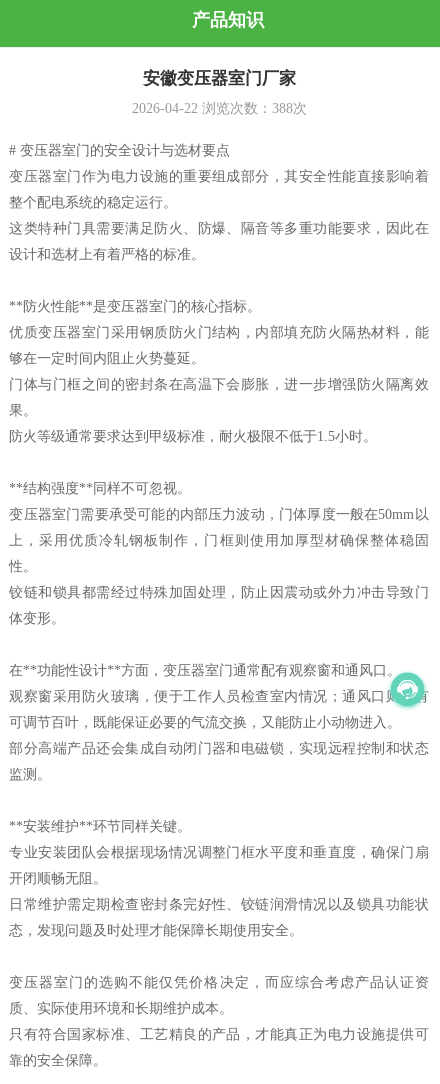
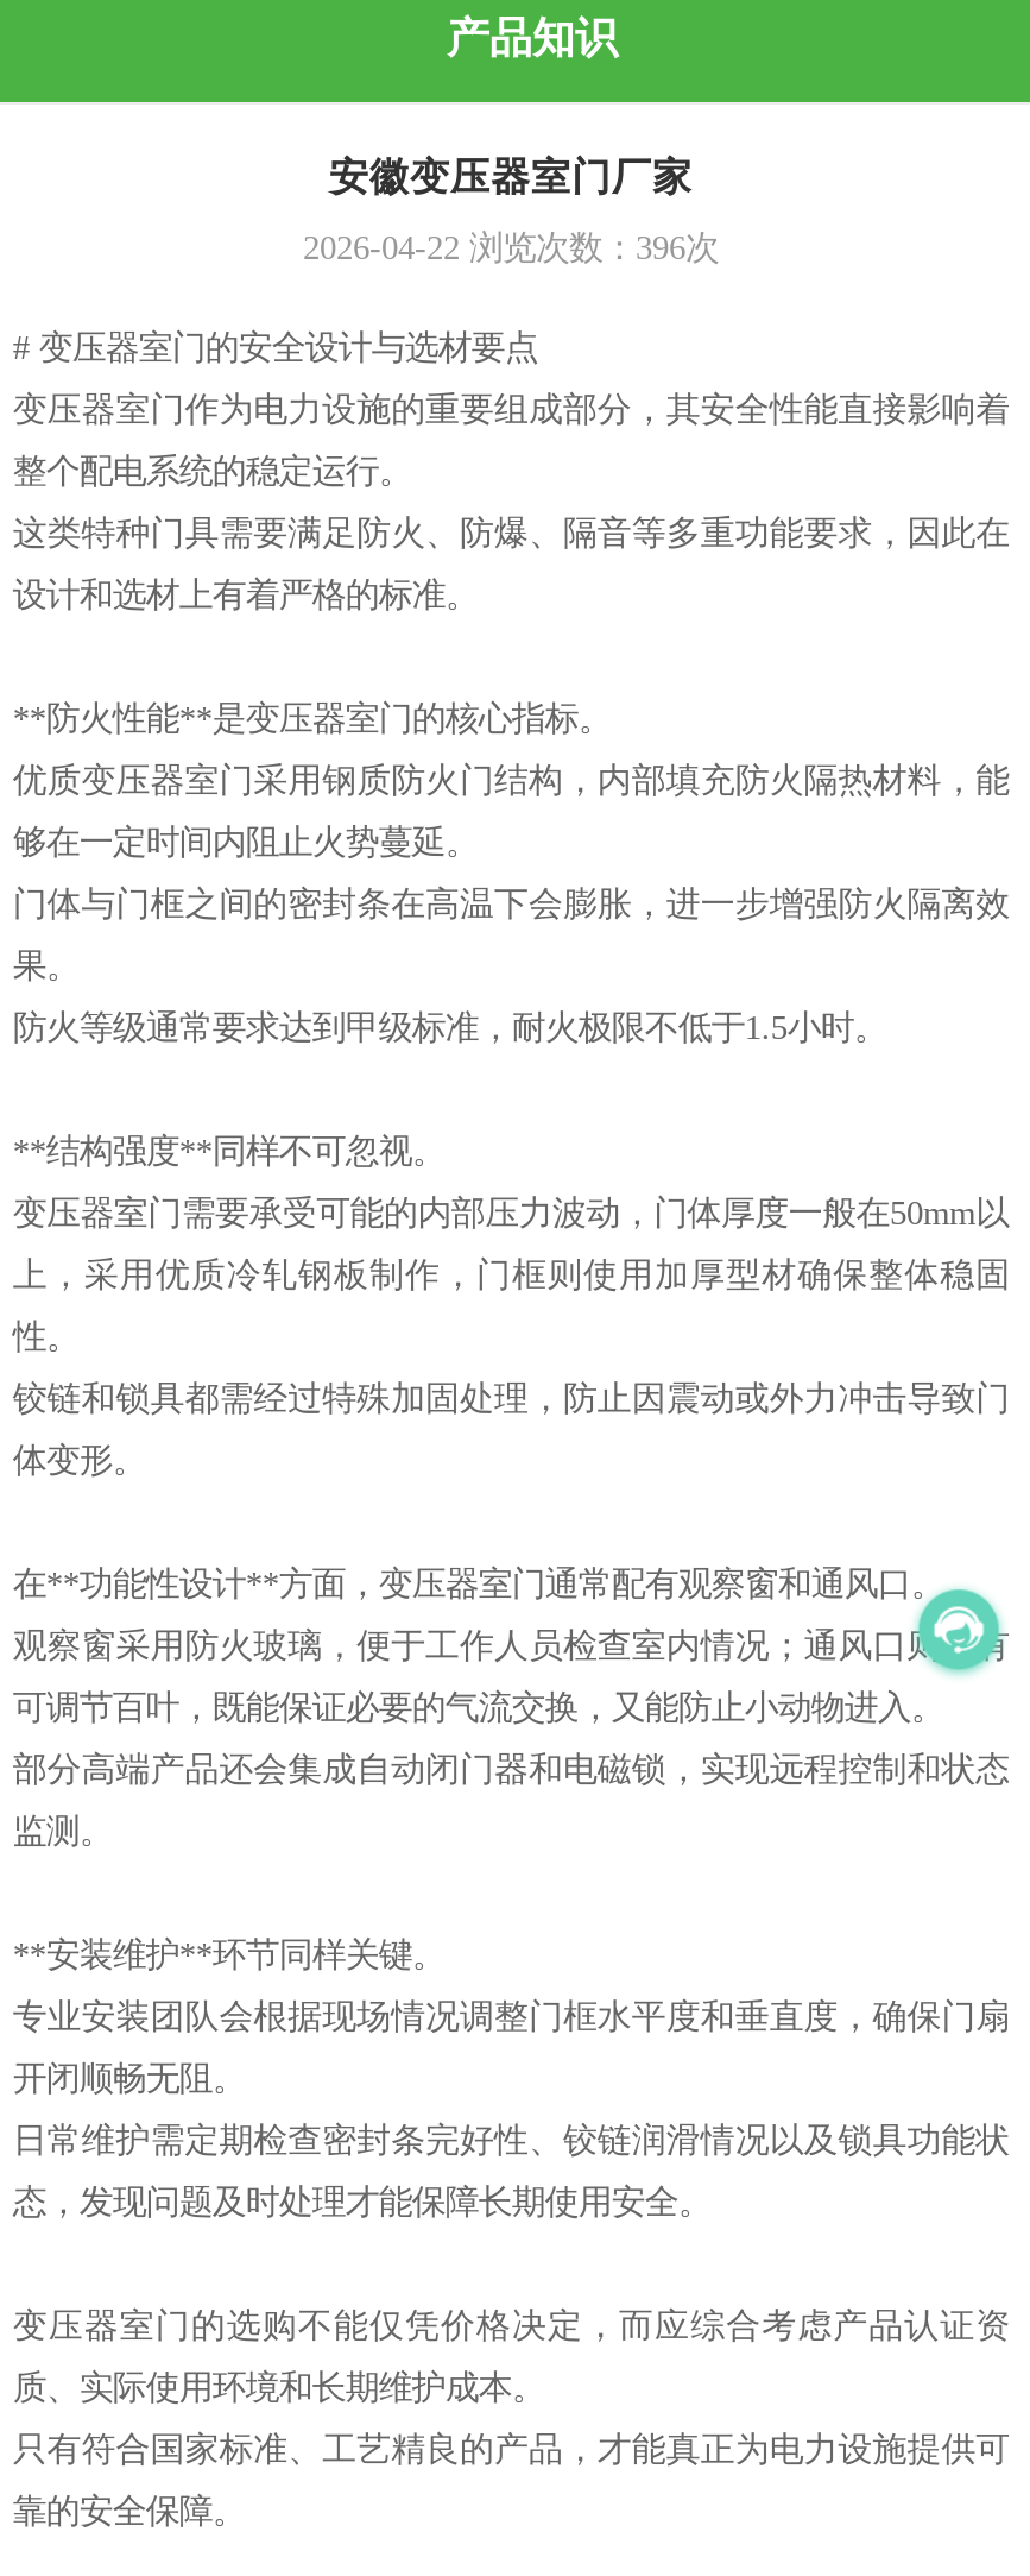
[131,100,306,116] 2026-04-22浏览次数：388次 -> [303,227,719,265] 2026-04-22浏览次数：396次

